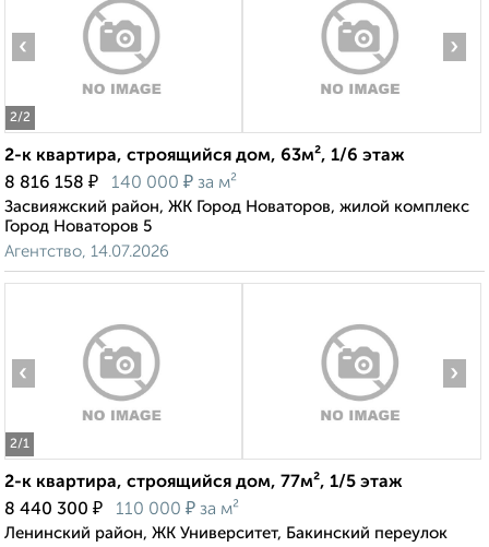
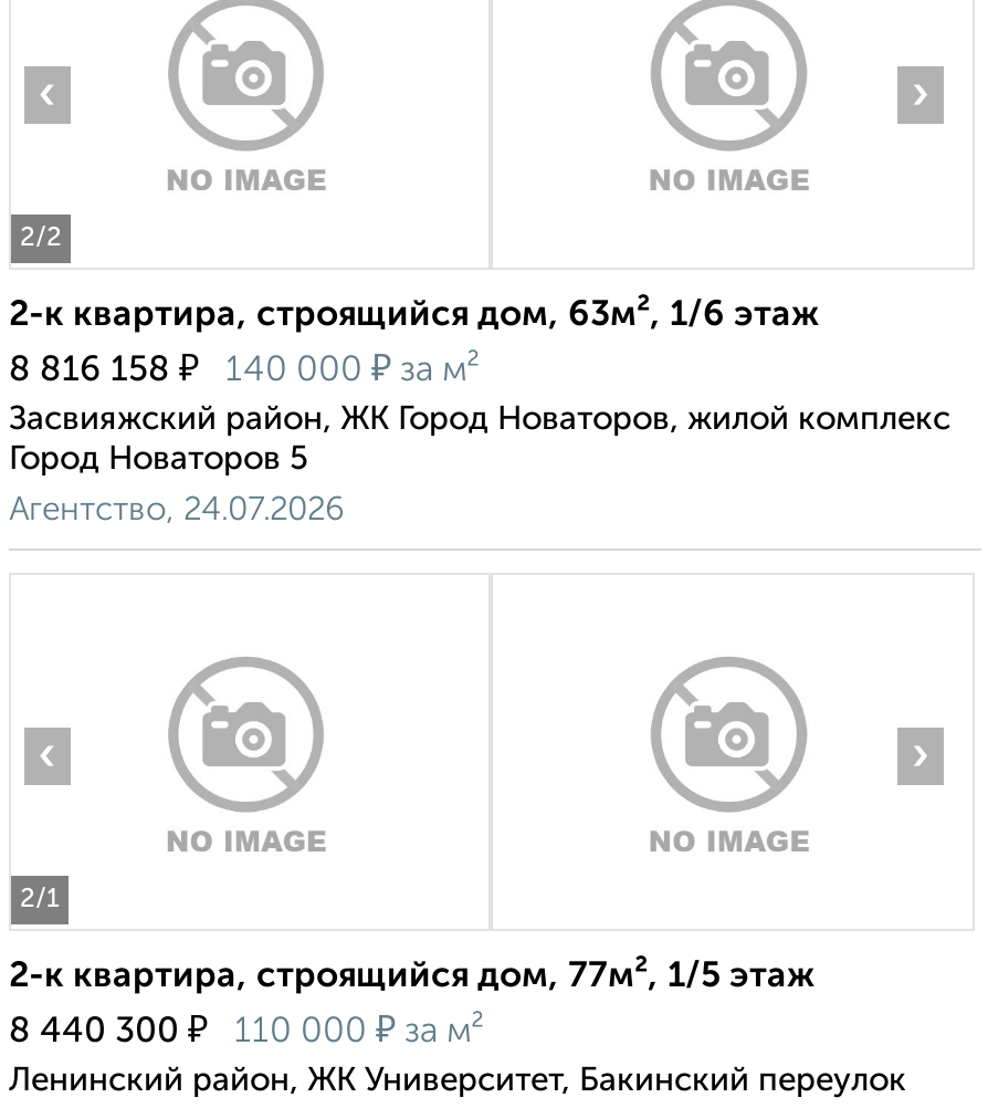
[4,244,169,260] Агентство, 14.07.2026 -> [9,493,345,527] Агентство, 24.07.2026

